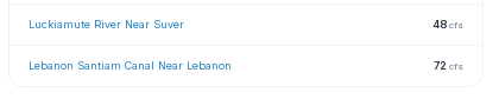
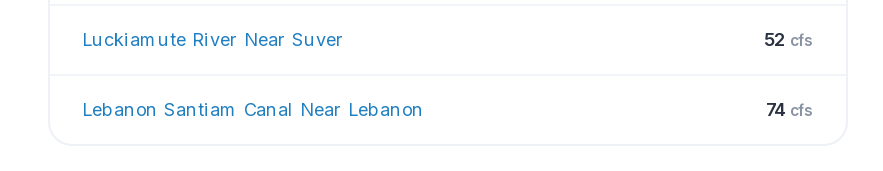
[432,18,463,31] 48 cfs -> [764,28,814,50] 52 cfs
[434,59,463,72] 72 cfs -> [766,98,814,120] 74 cfs

